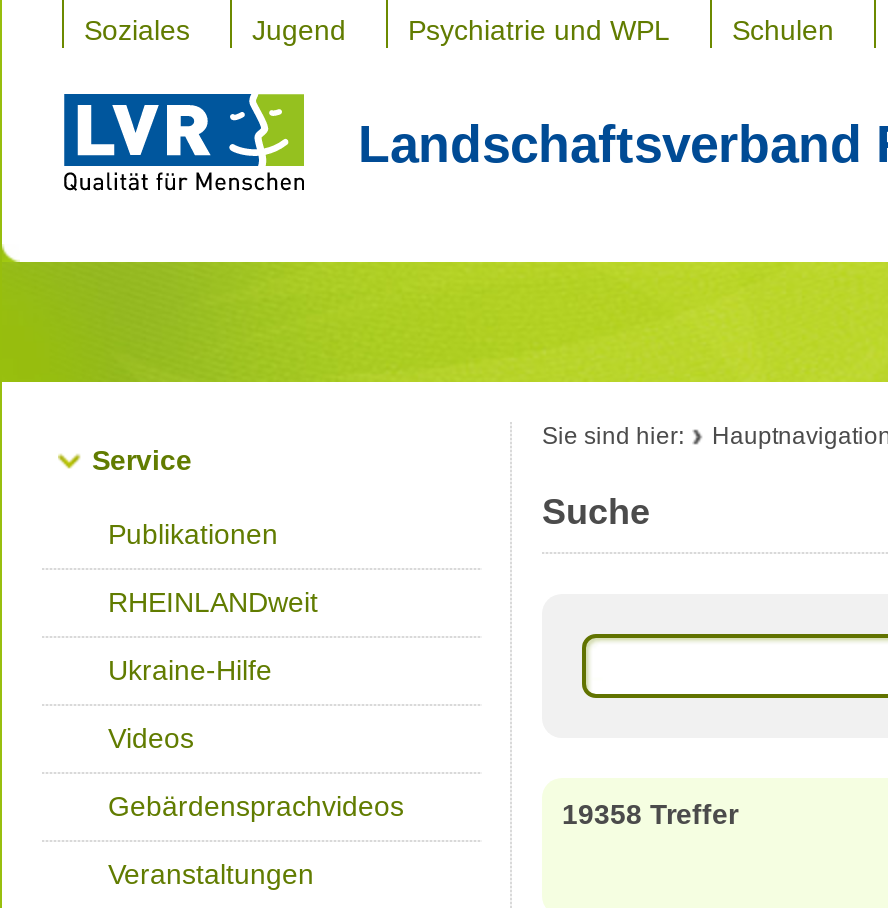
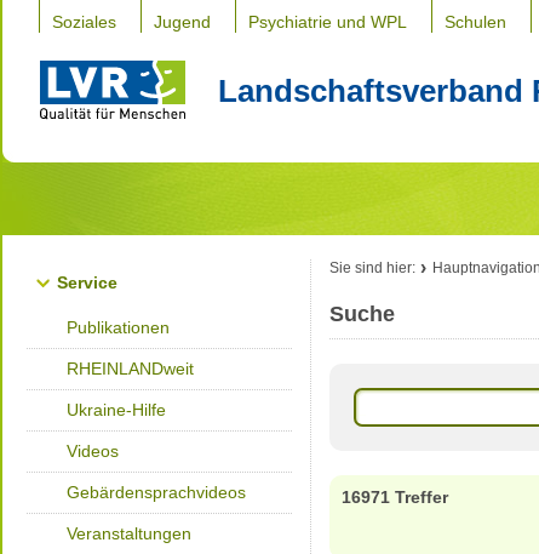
[562,798,738,830] 19358 Treffer -> [342,487,448,507] 16971 Treffer

